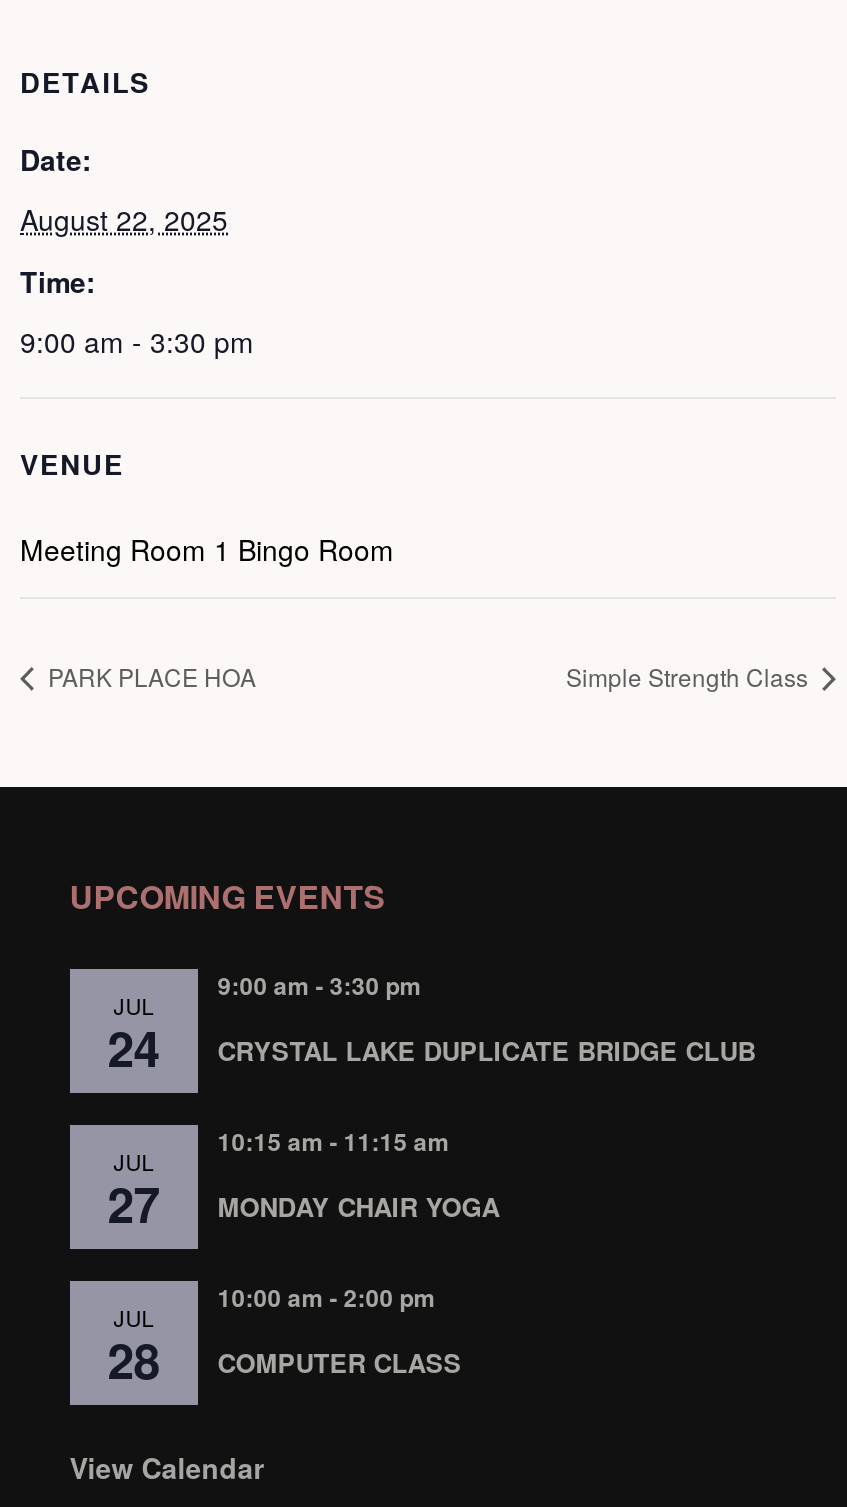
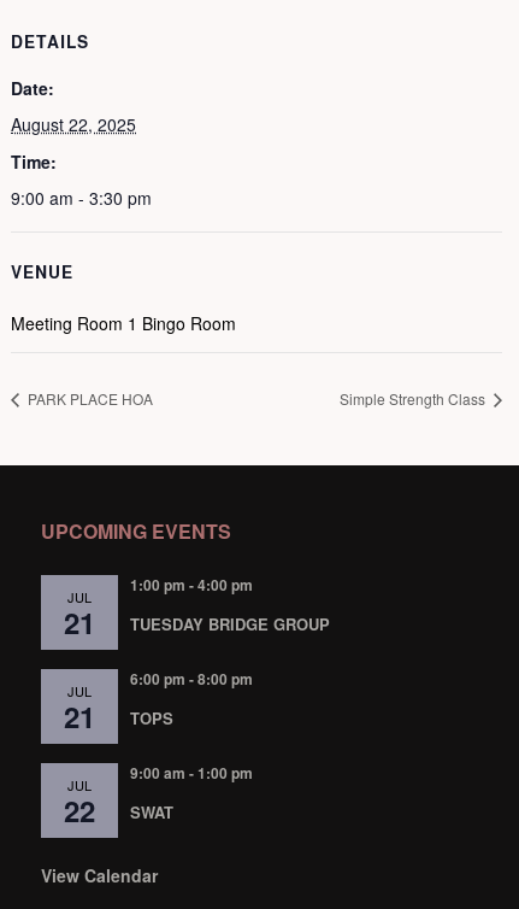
[218,967,422,1003] 9:00 am - 3:30 pm -> [130,574,253,595] 1:00 pm - 4:00 pm
[108,1013,160,1081] 24 -> [64,601,95,642] 21
[218,1031,756,1069] CRYSTAL LAKE DUPLICATE BRIDGE CLUB -> [130,612,330,635] TUESDAY BRIDGE GROUP
[218,1123,450,1159] 10:15 am - 11:15 am -> [130,668,253,689] 6:00 pm - 8:00 pm
[108,1169,160,1237] 27 -> [64,695,95,736] 21
[218,1187,500,1225] MONDAY CHAIR YOGA -> [130,706,173,729] TOPS
[218,1279,436,1315] 10:00 am - 2:00 pm -> [130,762,253,784] 9:00 am - 1:00 pm
[108,1325,160,1393] 28 -> [64,790,95,831] 22
[218,1343,462,1381] COMPUTER CLASS -> [130,800,173,823] SWAT

